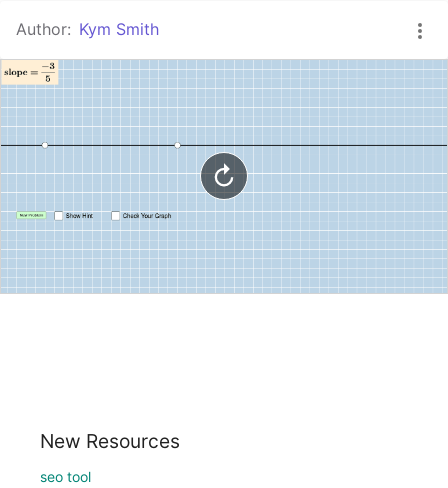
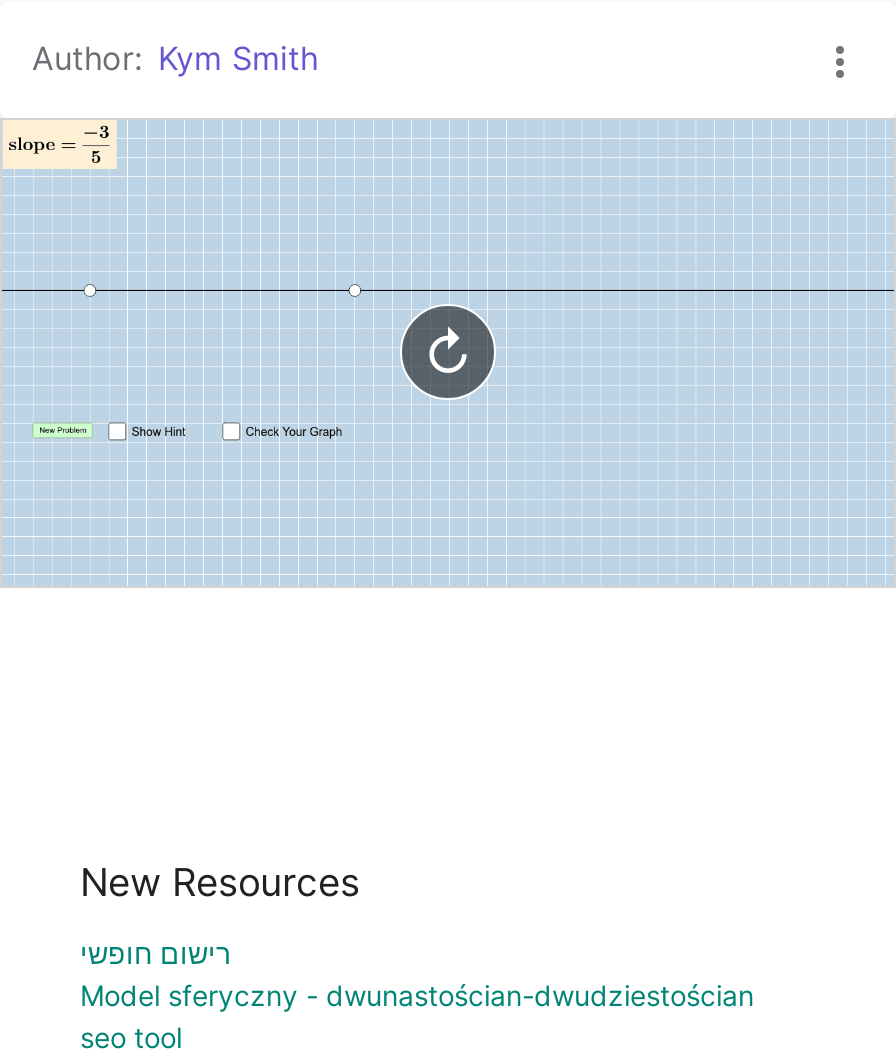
none -> [80,936,754,1012] רישום חופשי | Model sferyczny - dwunastościan-dwudziestościan

